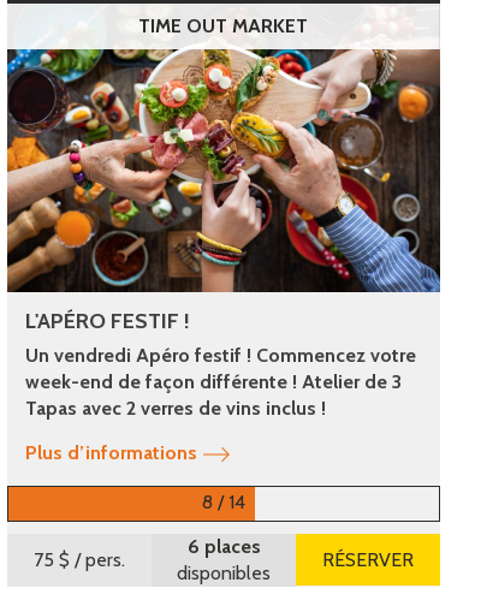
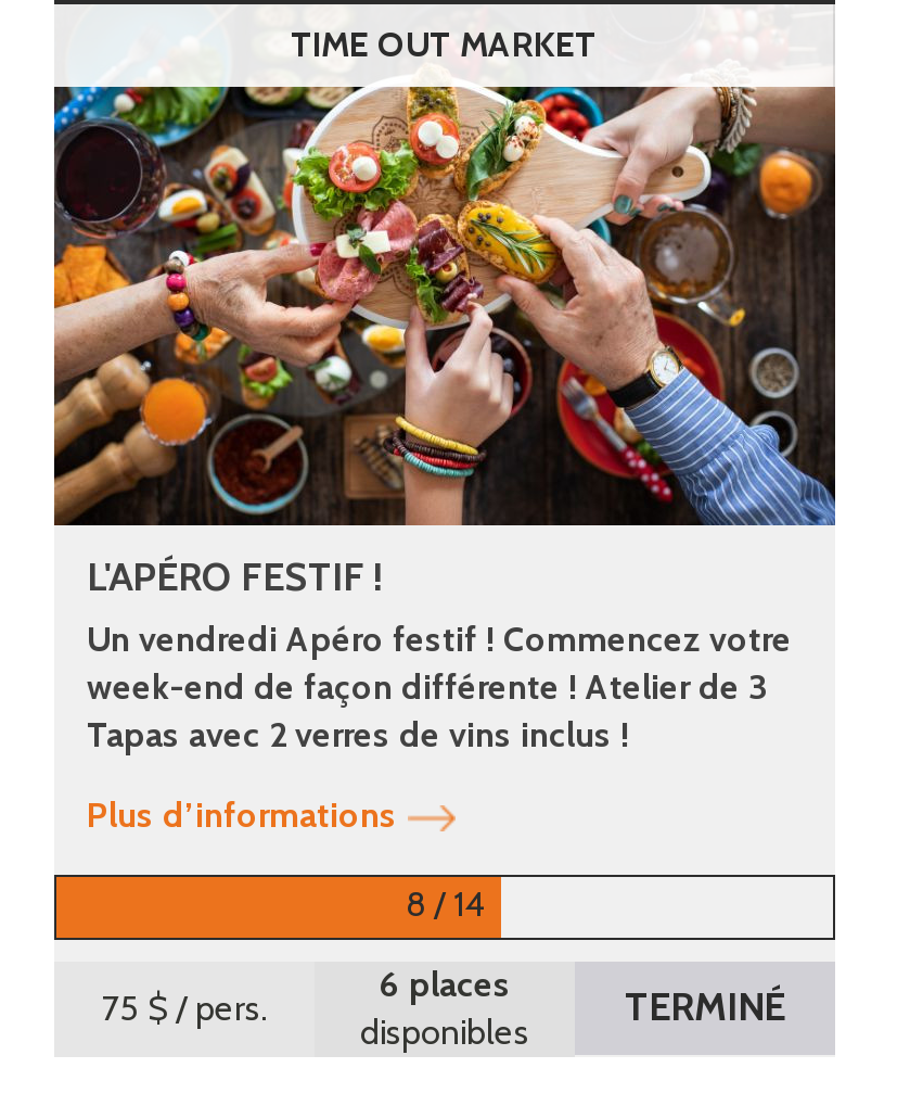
[322,548,414,571] RÉSERVER -> [625,983,785,1031] TERMINÉ

